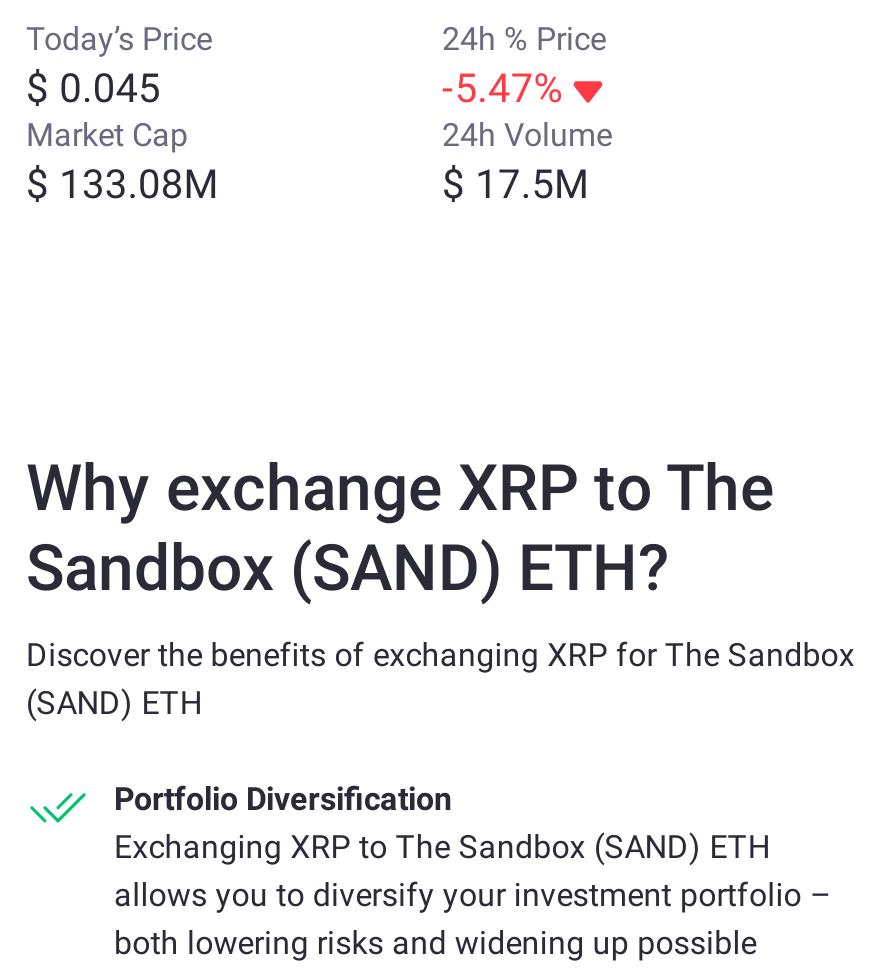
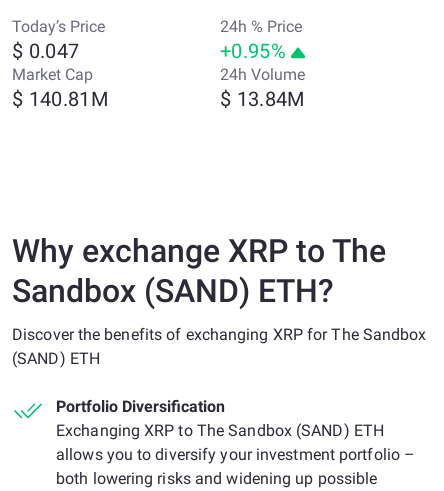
[26,64,161,112] $ 0.045 -> [12,39,79,63] $ 0.047
[442,64,564,112] -5.47% -> [220,39,286,63] +0.95%
[26,160,218,208] $ 133.08M -> [12,87,108,111] $ 140.81M
[442,160,589,208] $ 17.5M -> [220,87,305,111] $ 13.84M

